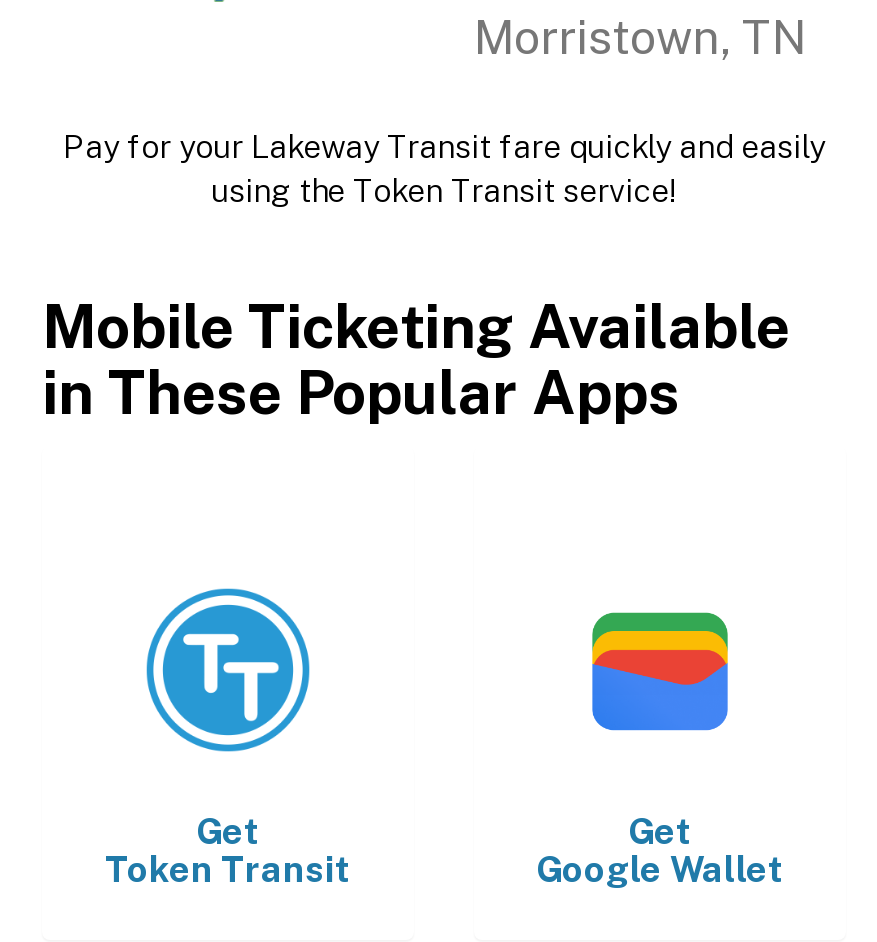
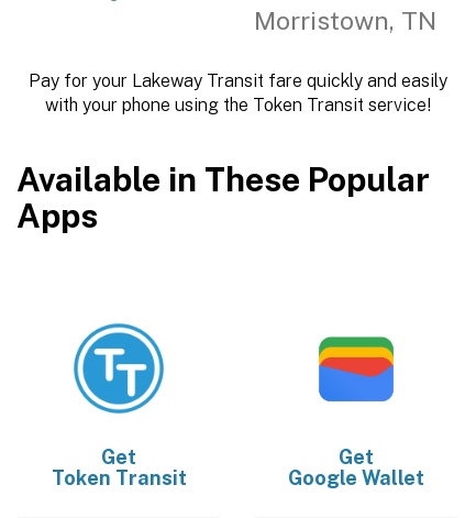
[211,172,677,210] using the Token Transit service! -> [45,95,430,115] with your phone using the Token Transit service!
[42,290,790,428] Mobile Ticketing Available | in These Popular Apps -> [16,159,430,235] Available in These Popular | Apps

